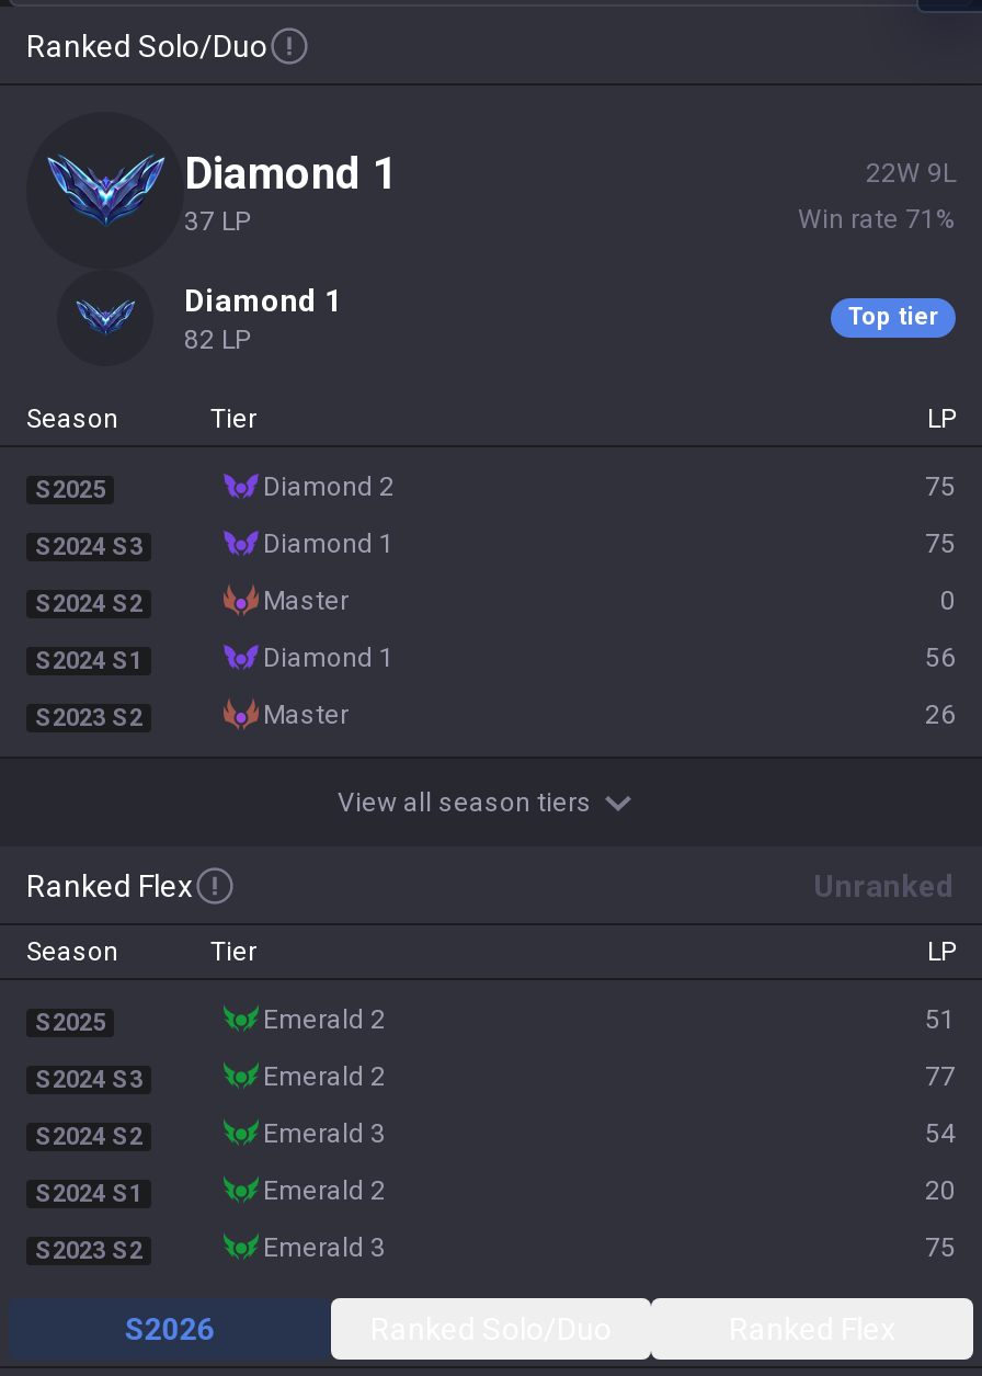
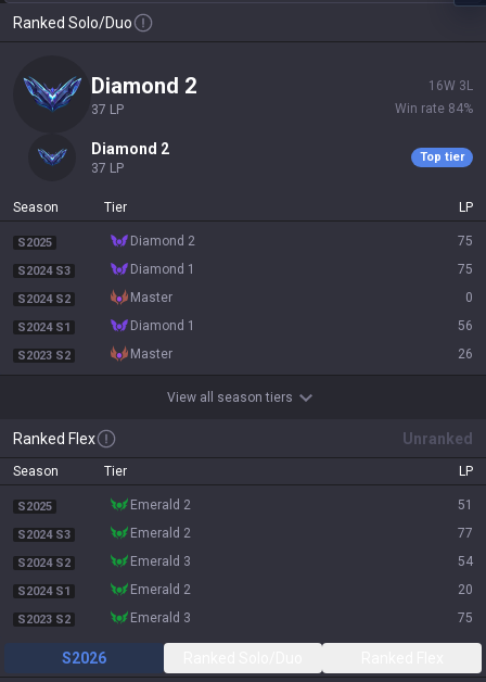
[213,147,397,200] diamond 1 -> [105,73,196,99] diamond 2
[866,158,956,189] 22W 9L -> [429,78,473,93] 16W 3L
[798,204,956,235] Win rate 71% -> [395,101,473,116] Win rate 84%
[206,283,342,318] diamond 1 -> [102,140,169,157] diamond 2
[184,325,250,355] 82 LP -> [91,161,124,176] 37 LP

